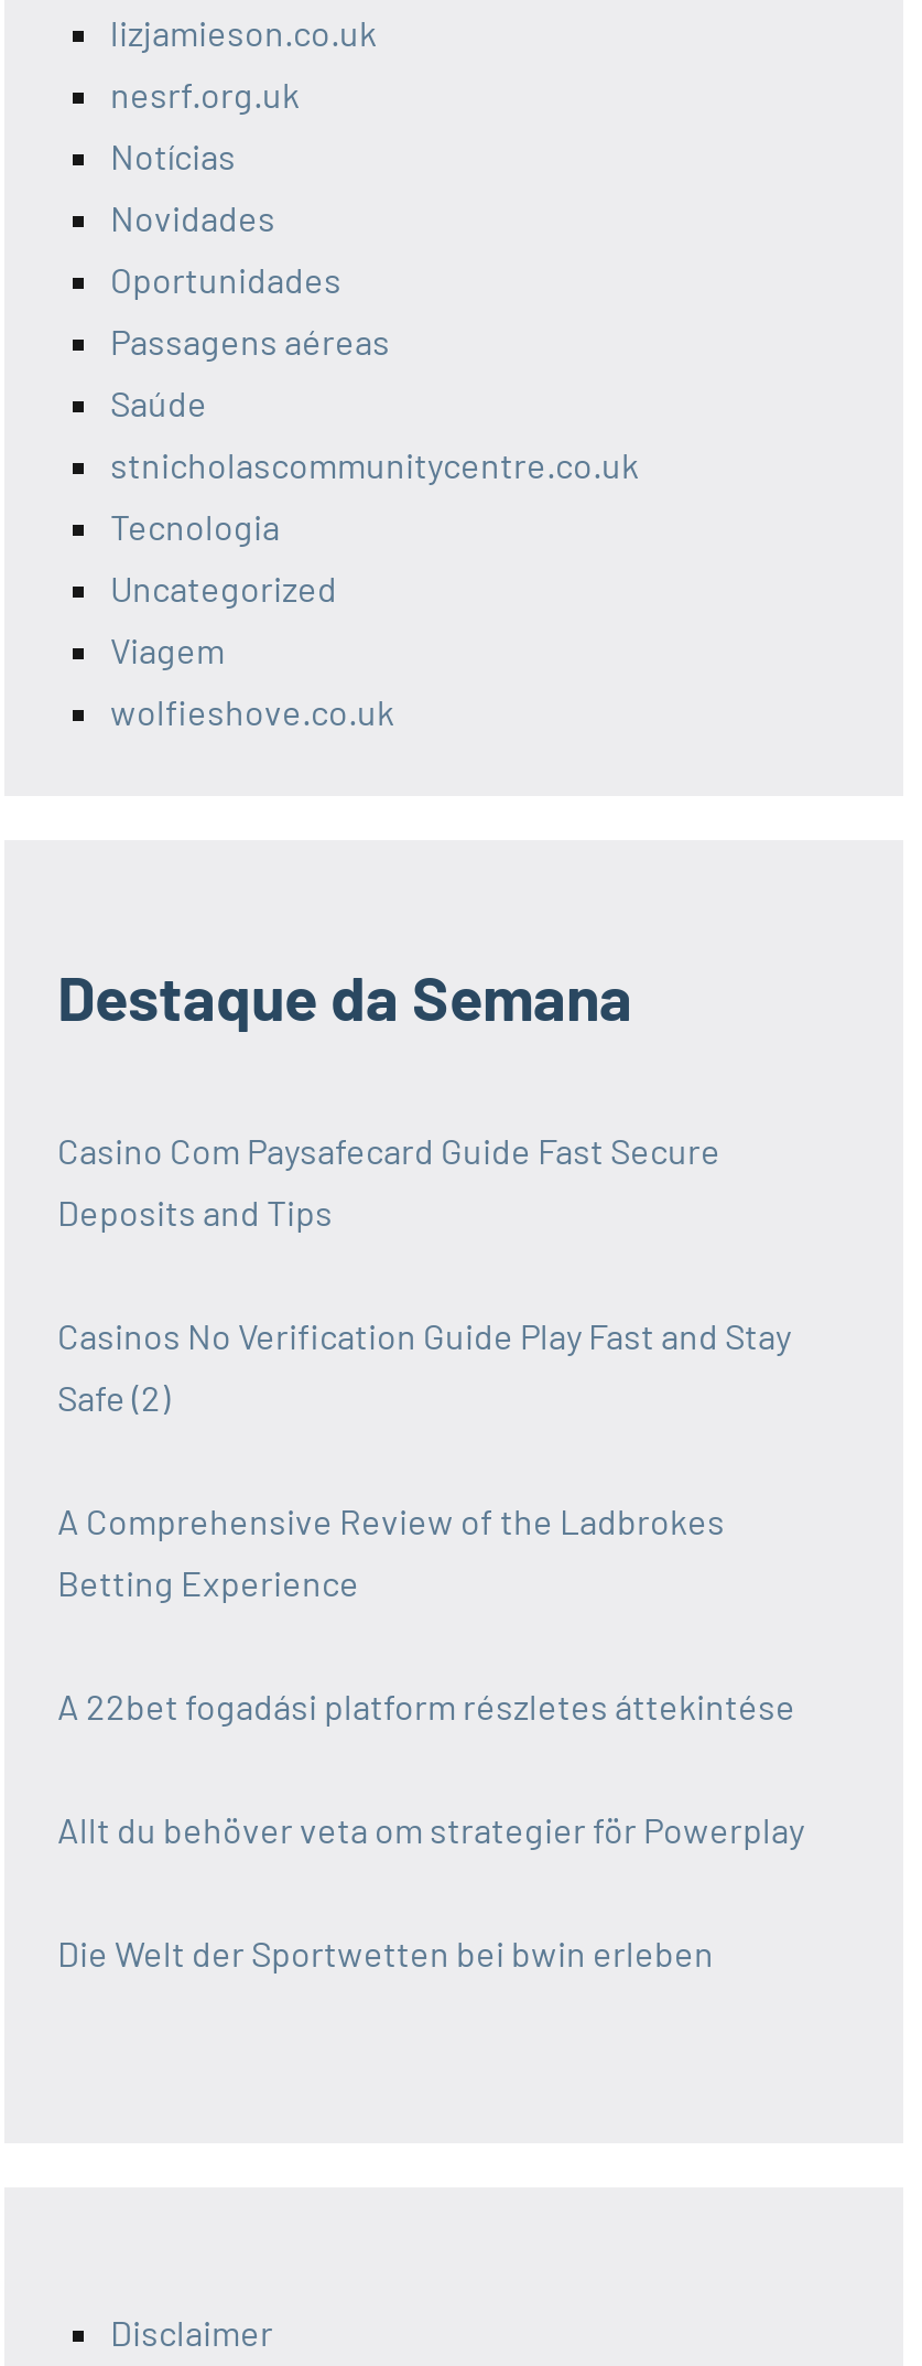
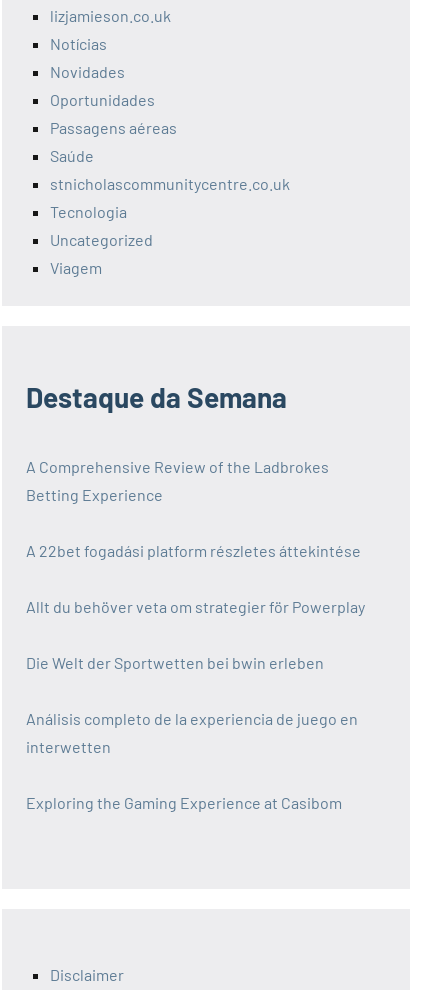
[110,73,300,115] nesrf.org.uk -> none
[110,690,394,732] wolfieshove.co.uk -> none
[57,1129,791,1418] Casino Com Paysafecard Guide Fast Secure | Deposits and Tips | Casinos No Verification Guide Play Fast and Stay | Safe (2) -> none
moved [57,1499,804,1974] -> [26,457,365,672]: A Comprehensive Review of the Ladbrokes | Betting Experience | A 22bet fogadási platform részletes áttekintése | Allt du behöver veta om strategier för Powerplay | Die Welt der Sportwetten bei bwin erleben
none -> [26,709,358,812] Análisis completo de la experiencia de juego en | interwetten | Exploring the Gaming Experience at Casibom

